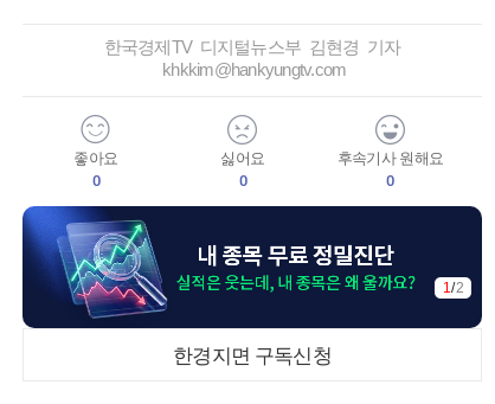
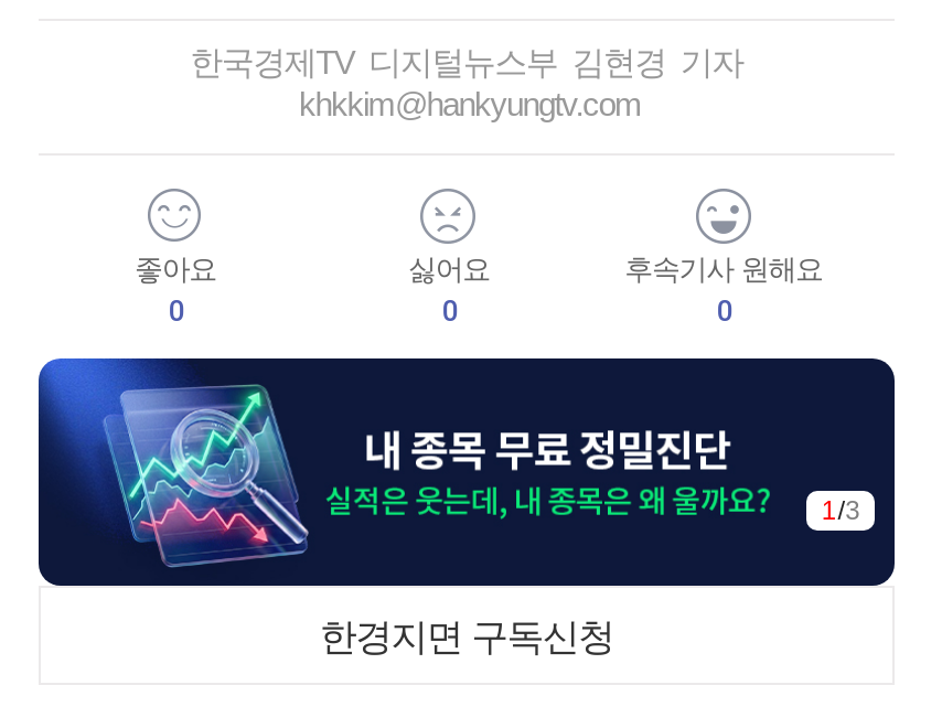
[443,280,463,296] 1/2 -> [821,496,859,527] 1/3

